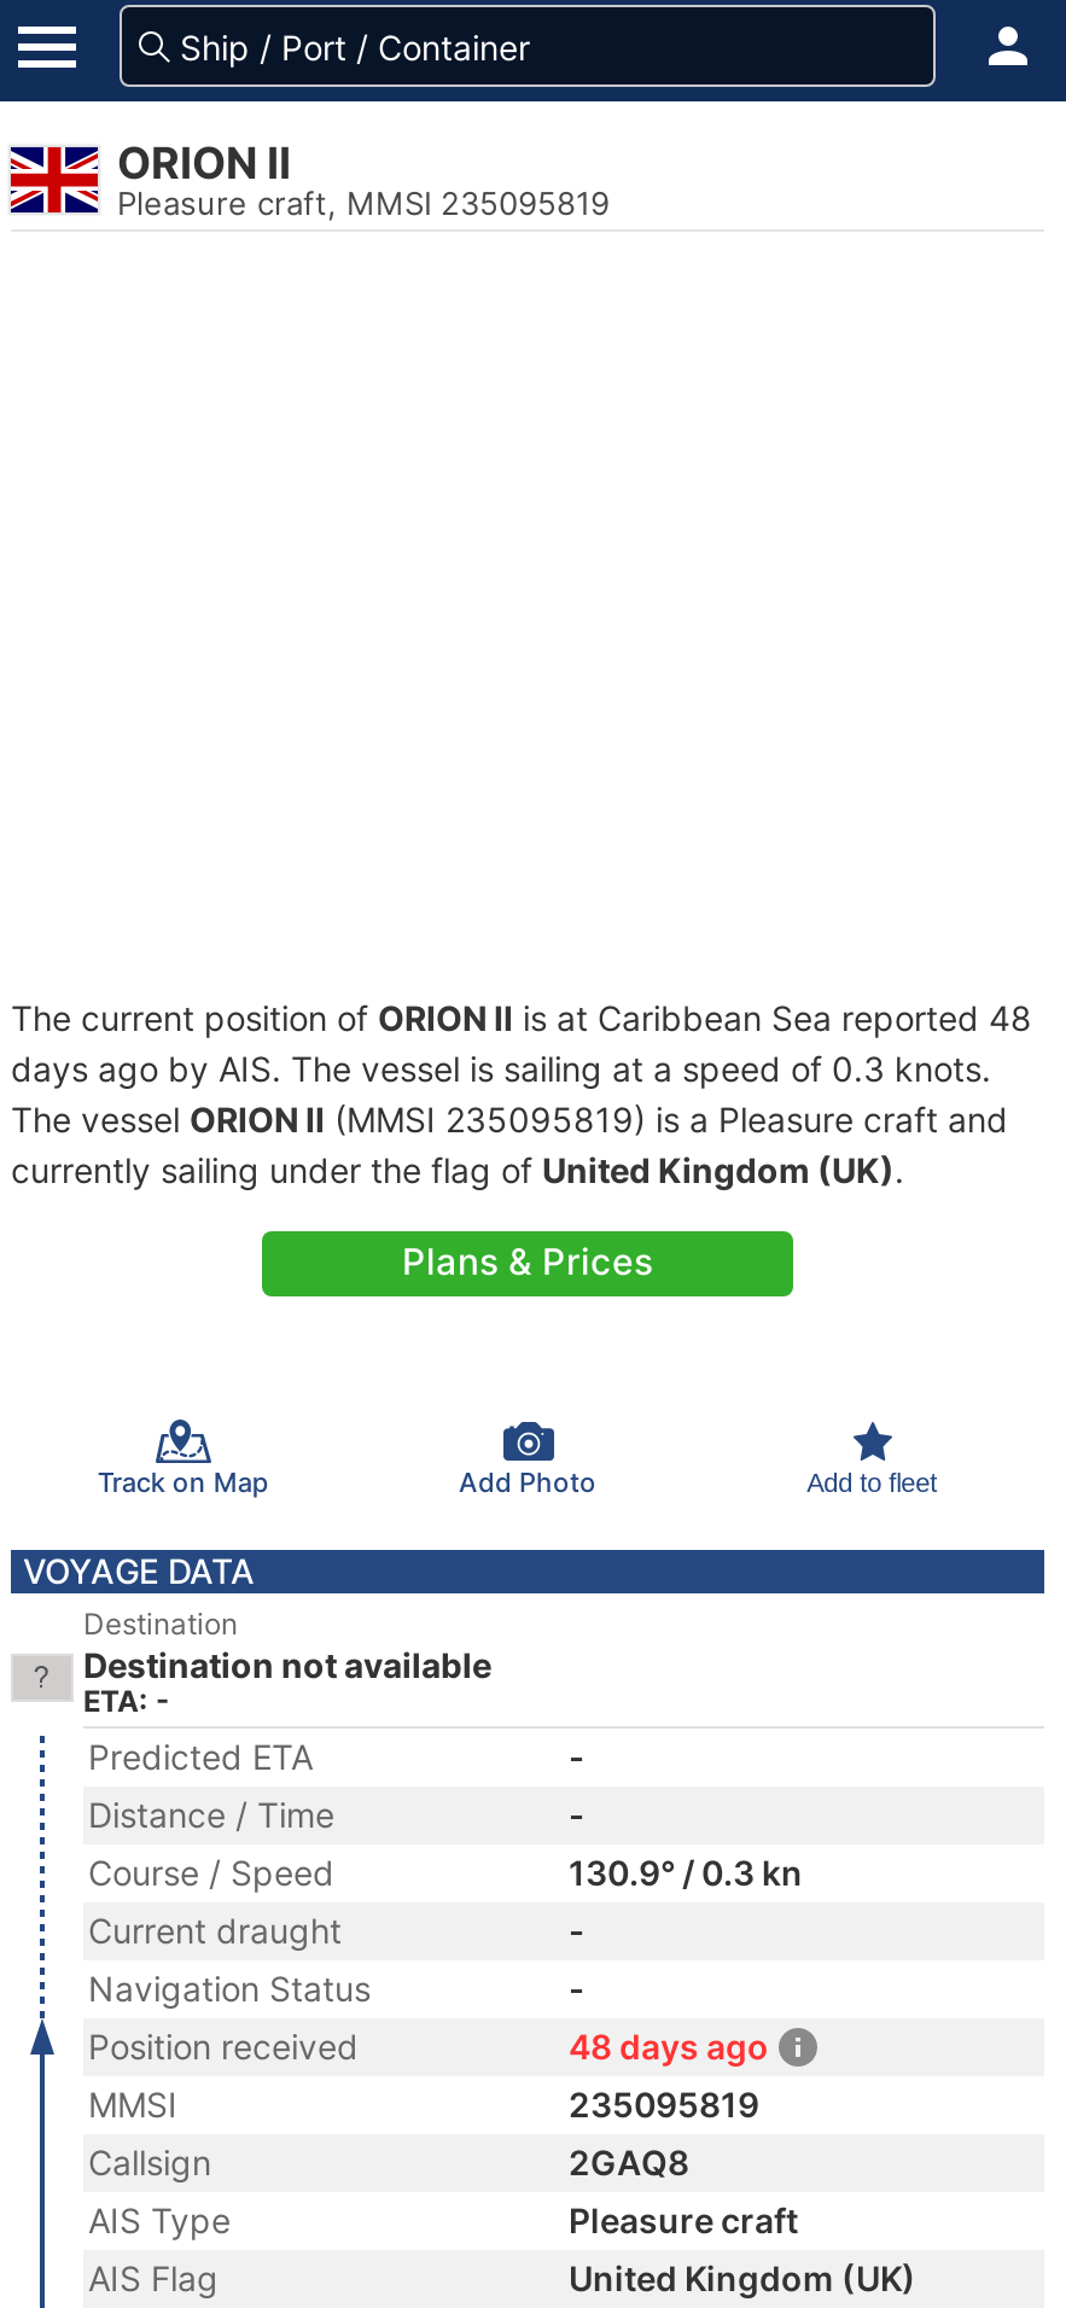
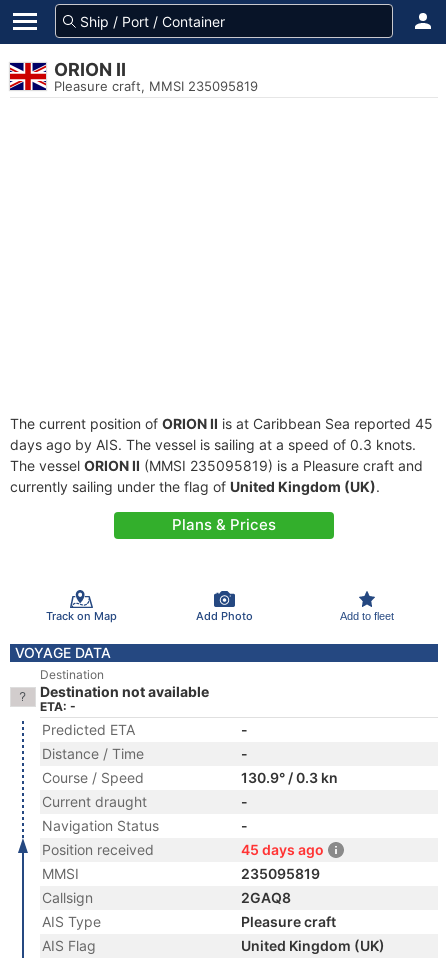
[11,997,1032,1038] The current position of ORION II is at Caribbean Sea reported 48 -> [10,415,433,432] The current position of ORION II is at Caribbean Sea reported 45
[569,2026,769,2067] 48 days ago -> [241,841,324,858] 45 days ago

